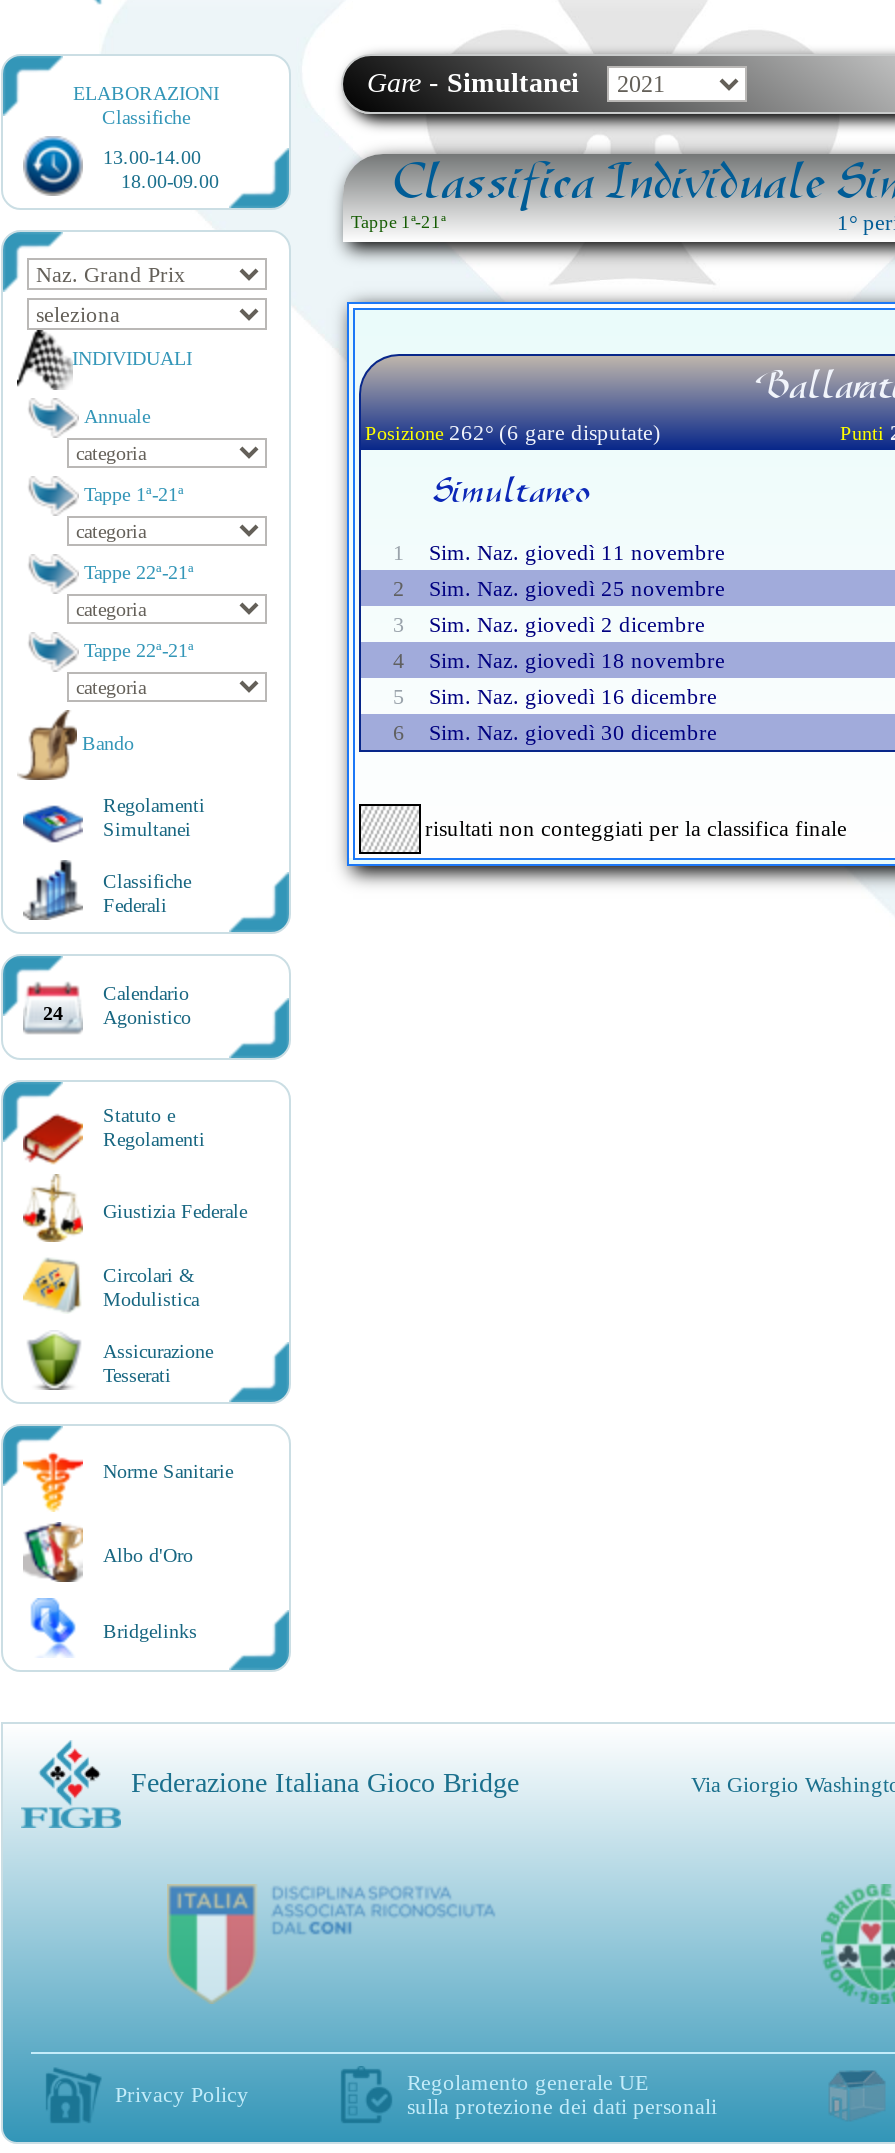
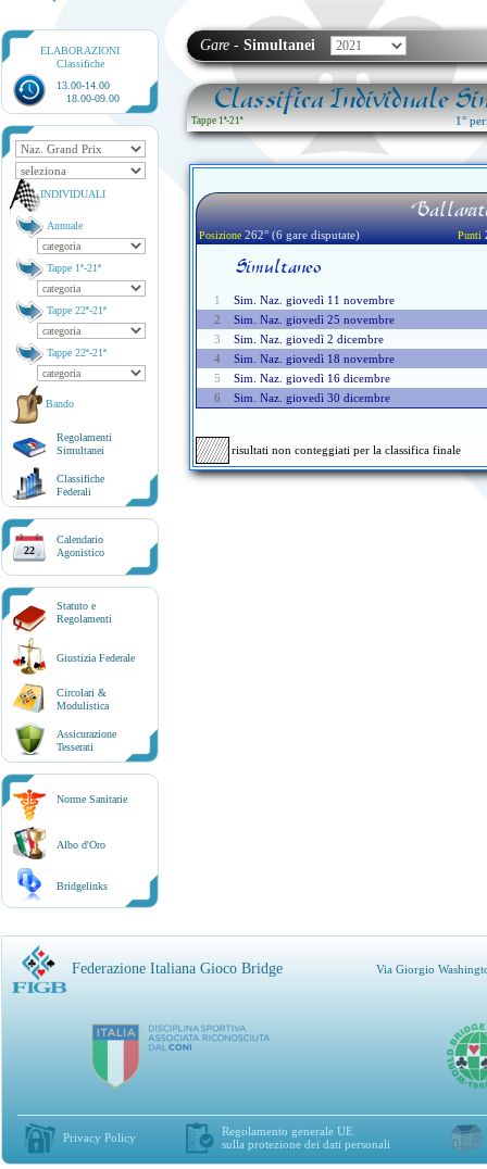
[43,1002,191,1028] 24 Agonistico -> [24,544,104,558] 22 Agonistico

